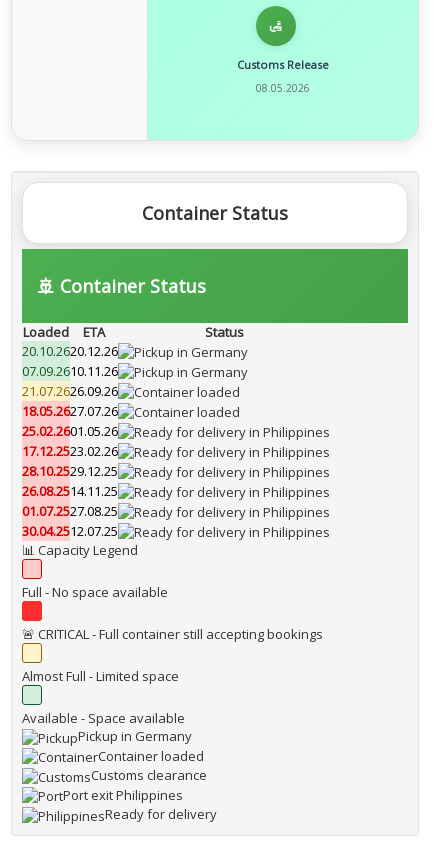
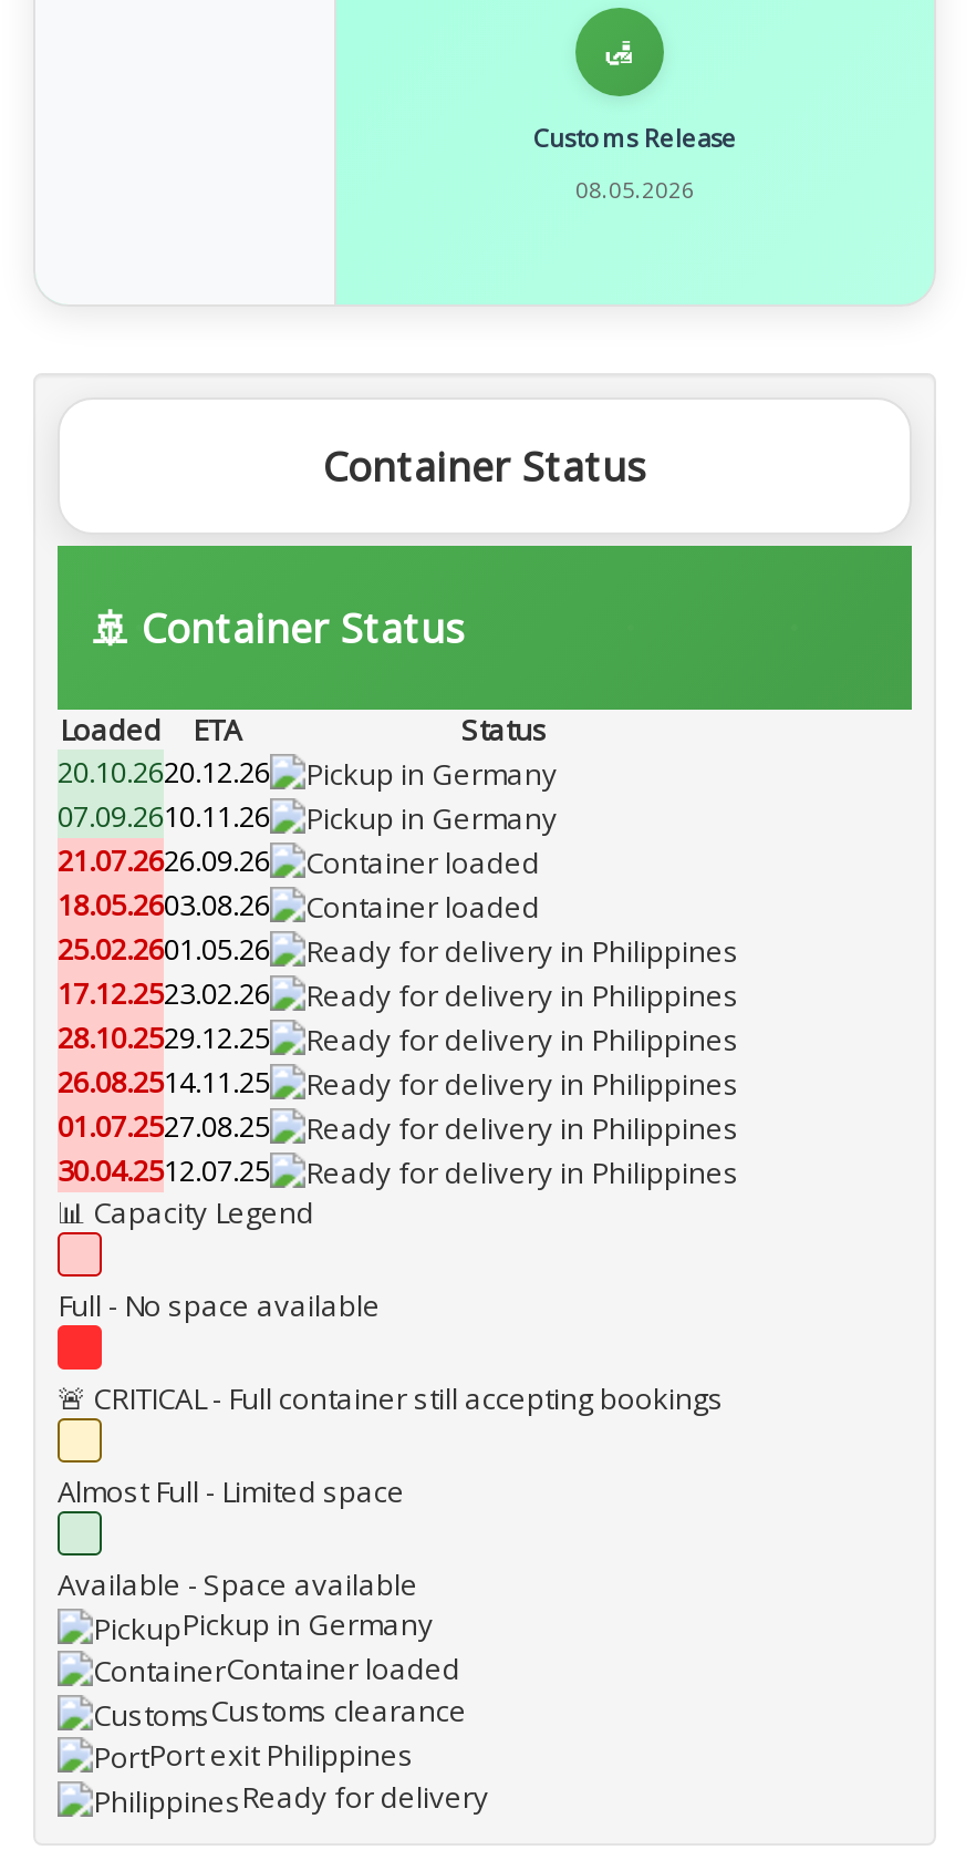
[22,402,118,420] 18.05.2627.07.26 -> [58,885,270,924] 18.05.2603.08.26

